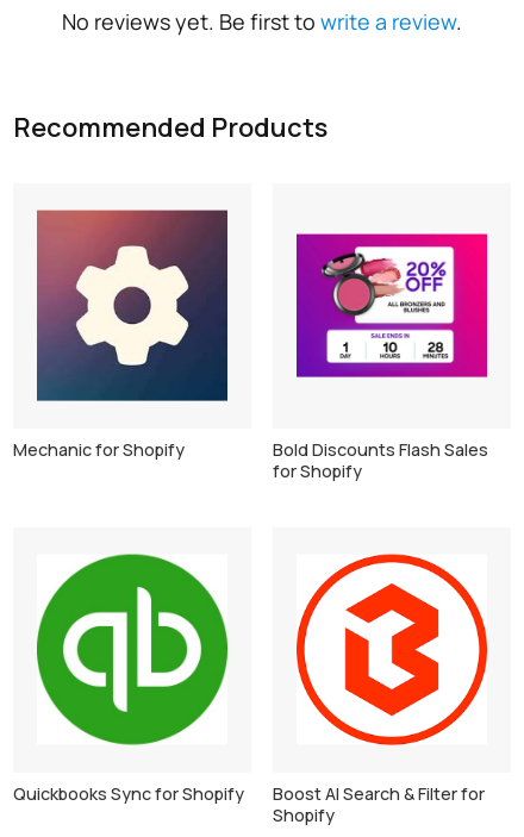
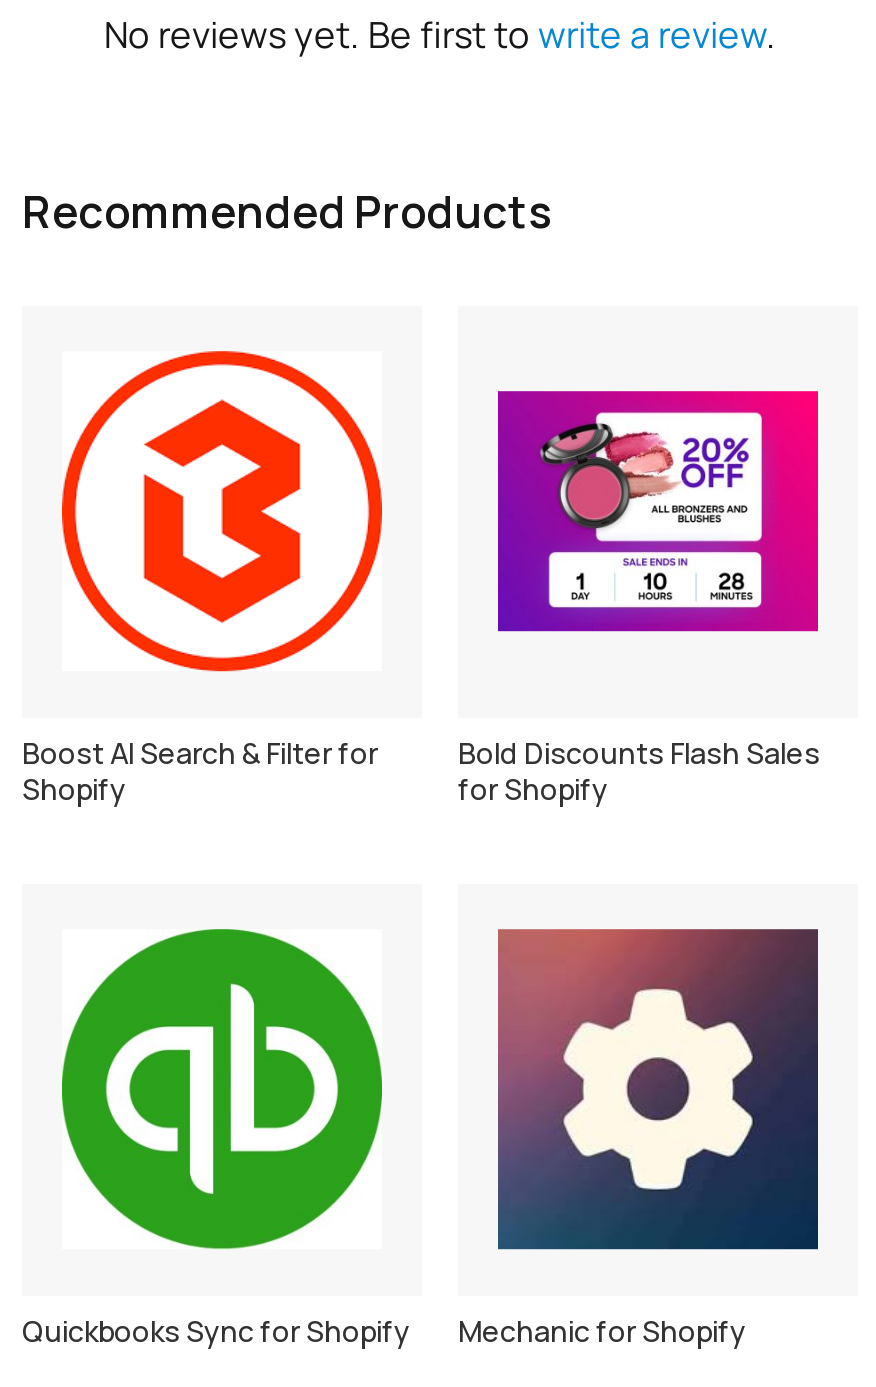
moved [13,208,229,460] -> [458,928,820,1349]: [image] | Mechanic for Shopify
moved [273,554,488,826] -> [22,350,384,807]: [image] | Boost AI Search & Filter for | Shopify

